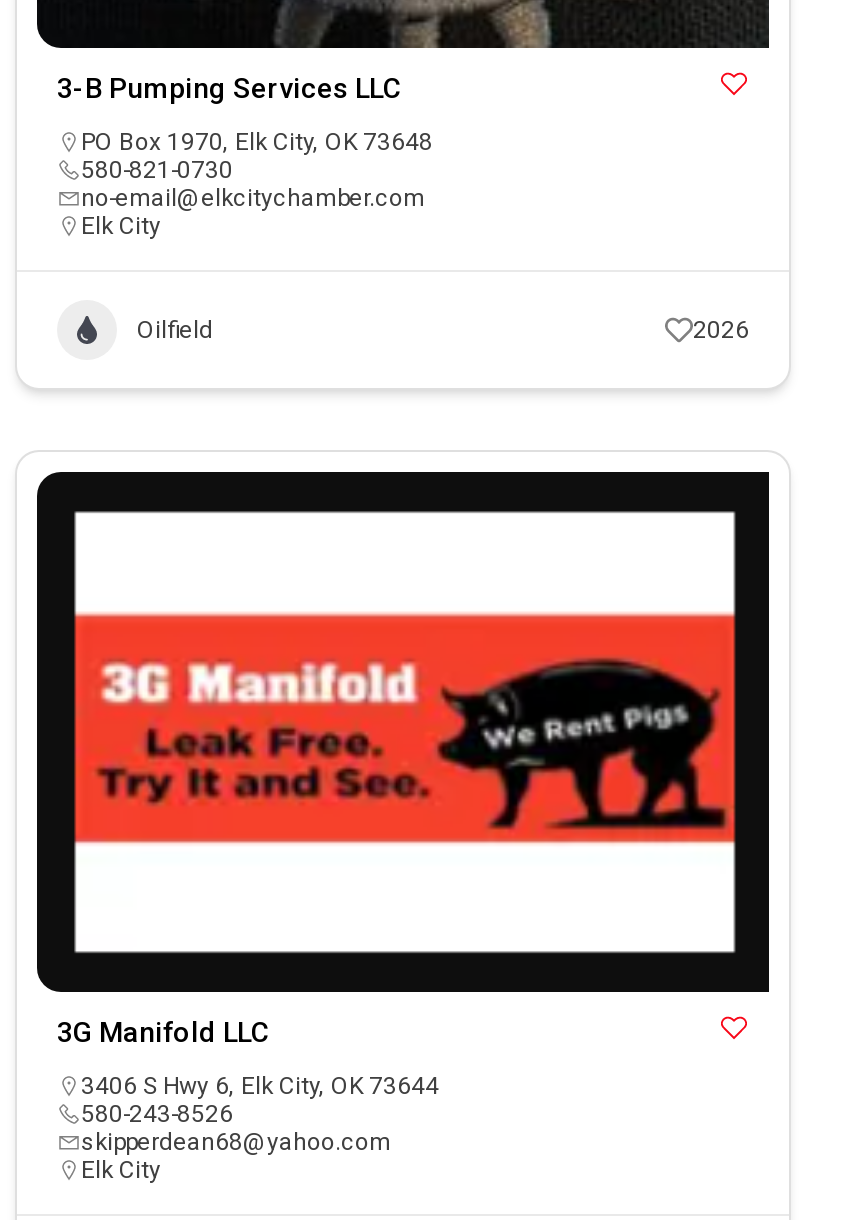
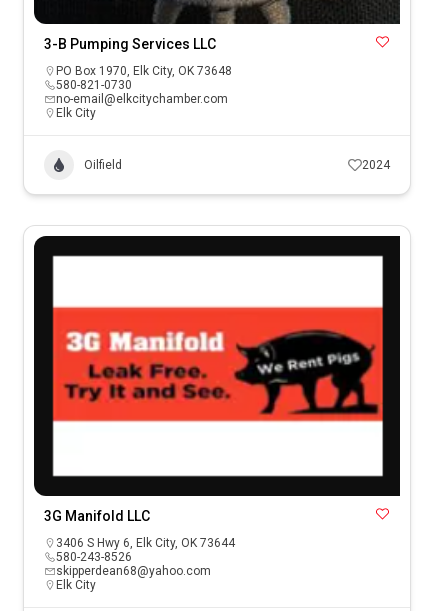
[693,315,749,343] 2026 -> [362,157,390,171] 2024

